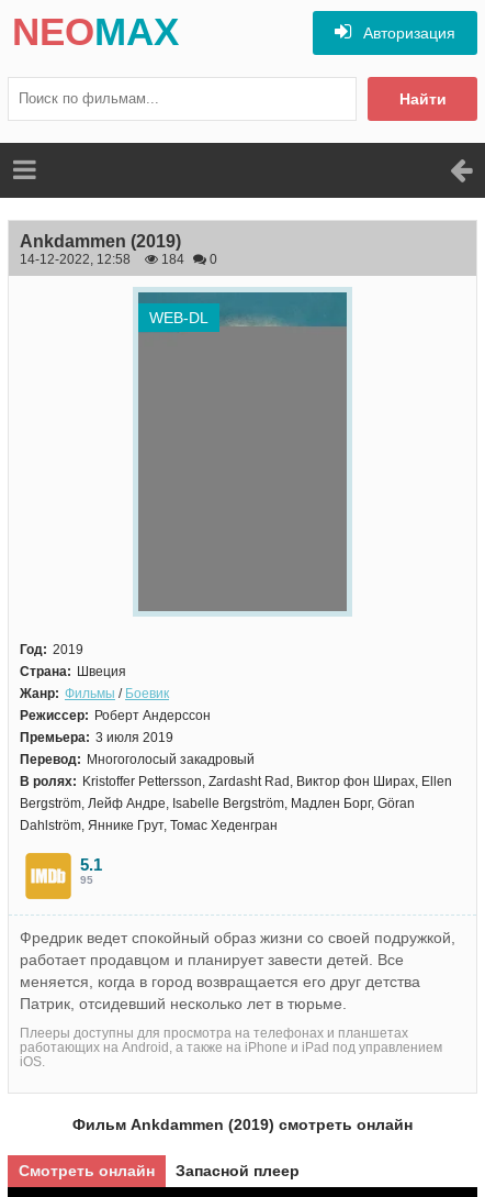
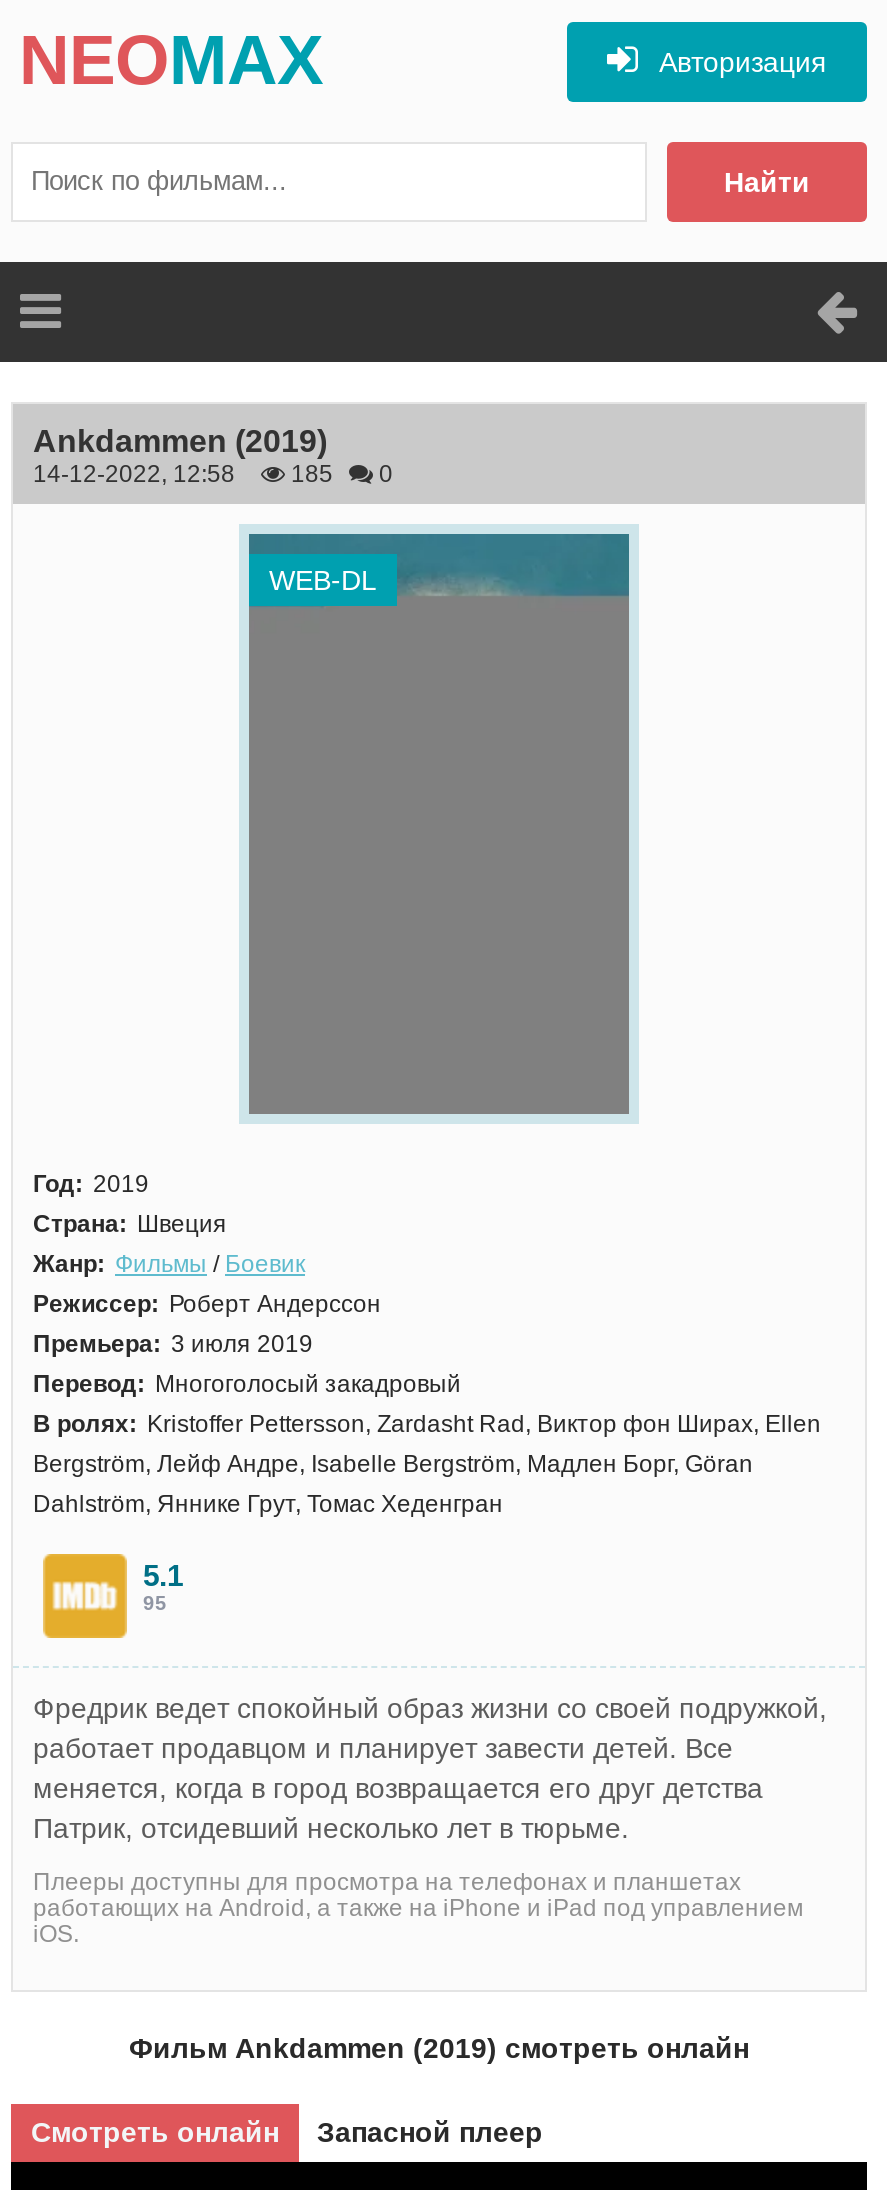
[20,252,217,267] 14-12-2022, 12:58 184 0 -> [33,460,393,488] 14-12-2022, 12:58 185 0

